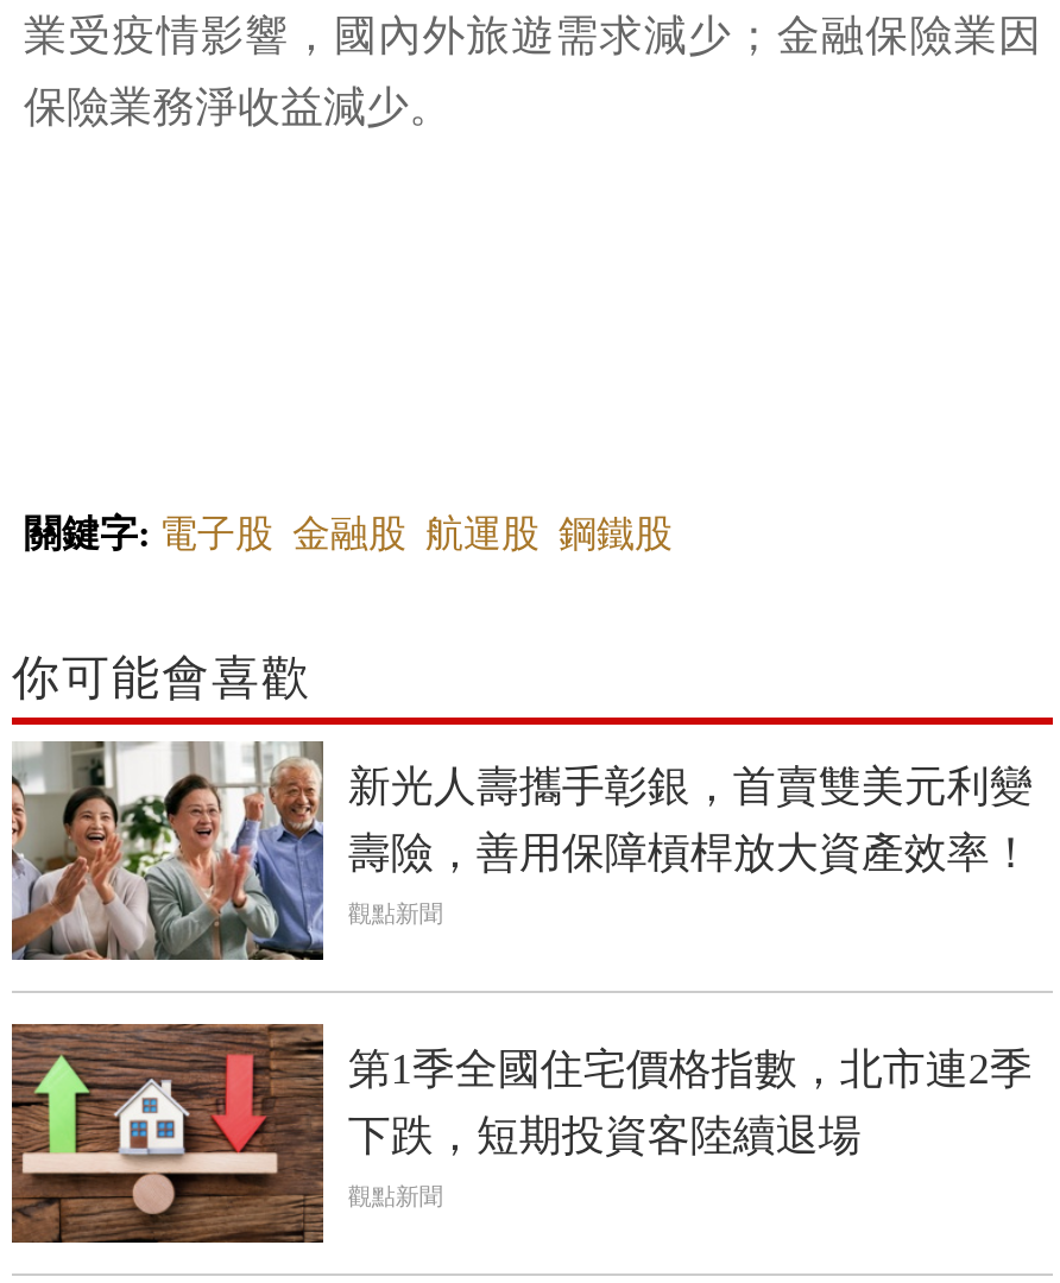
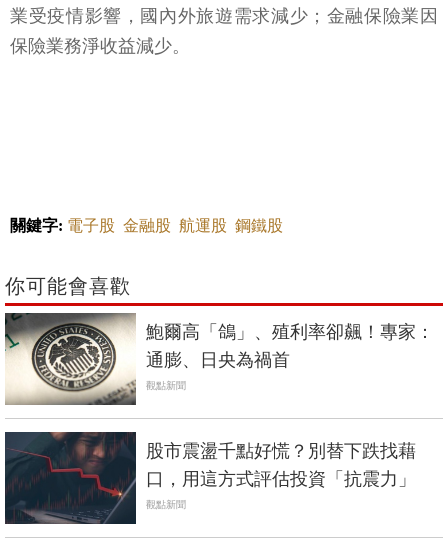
[10,739,1032,962] [image] | 新光人壽攜手彰銀，首賣雙美元利變 | 壽險，善用保障槓桿放大資產效率！ -> [4,312,434,405] [image] | 鮑爾高「鴿」、殖利率卻飆！專家： | 通膨、日央為禍首
[10,1022,1032,1245] [image] | 第1季全國住宅價格指數，北市連2季 | 下跌，短期投資客陸續退場 -> [4,431,416,525] [image] | 股市震盪千點好慌？別替下跌找藉 | 口，用這方式評估投資「抗震力」

